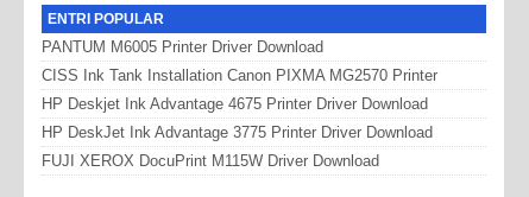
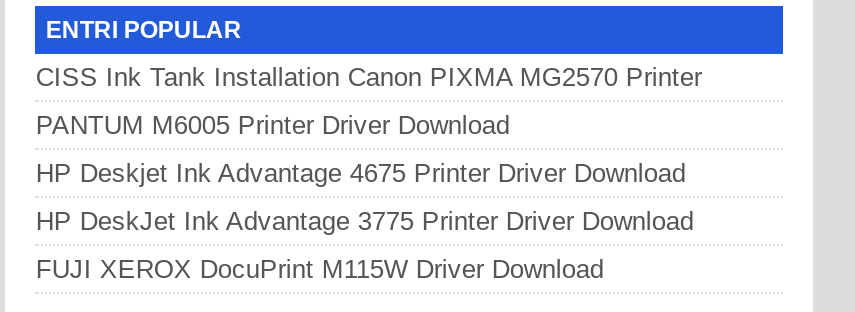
moved [42,38,324,56] -> [36,110,510,140]: PANTUM M6005 Printer Driver Download
moved [42,67,438,84] -> [36,62,702,92]: CISS Ink Tank Installation Canon PIXMA MG2570 Printer

